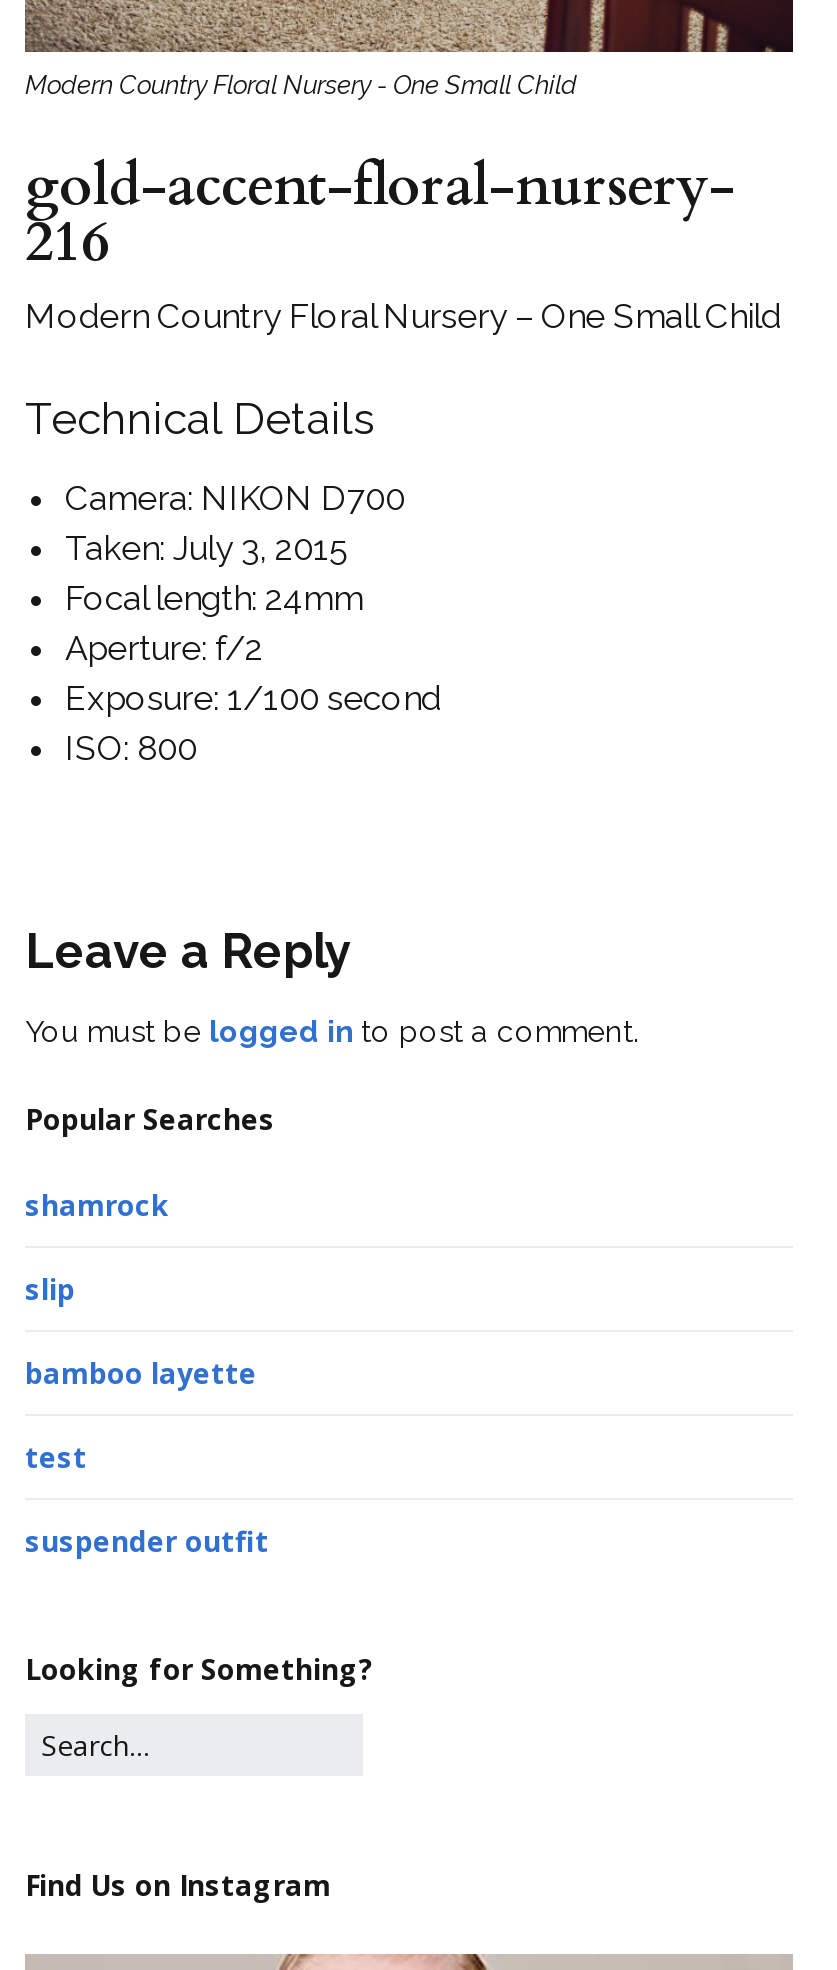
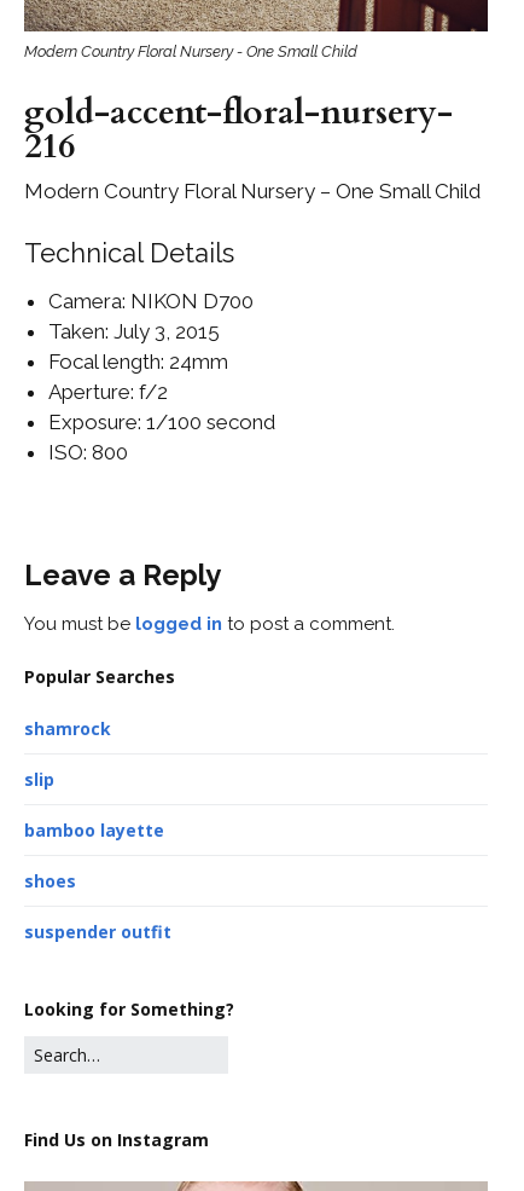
[25,1439,87,1477] test -> [24,870,76,893] shoes

